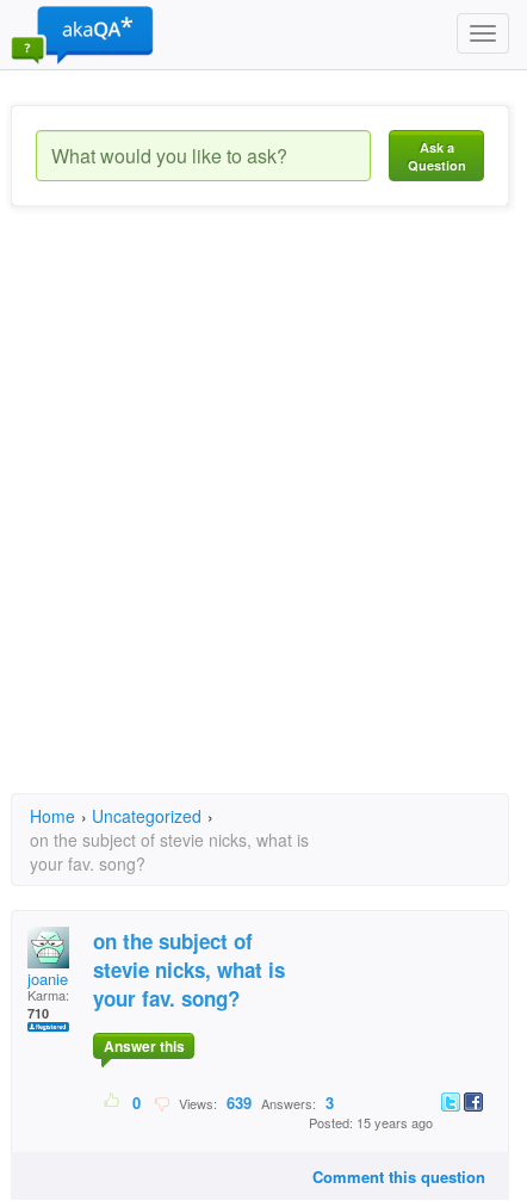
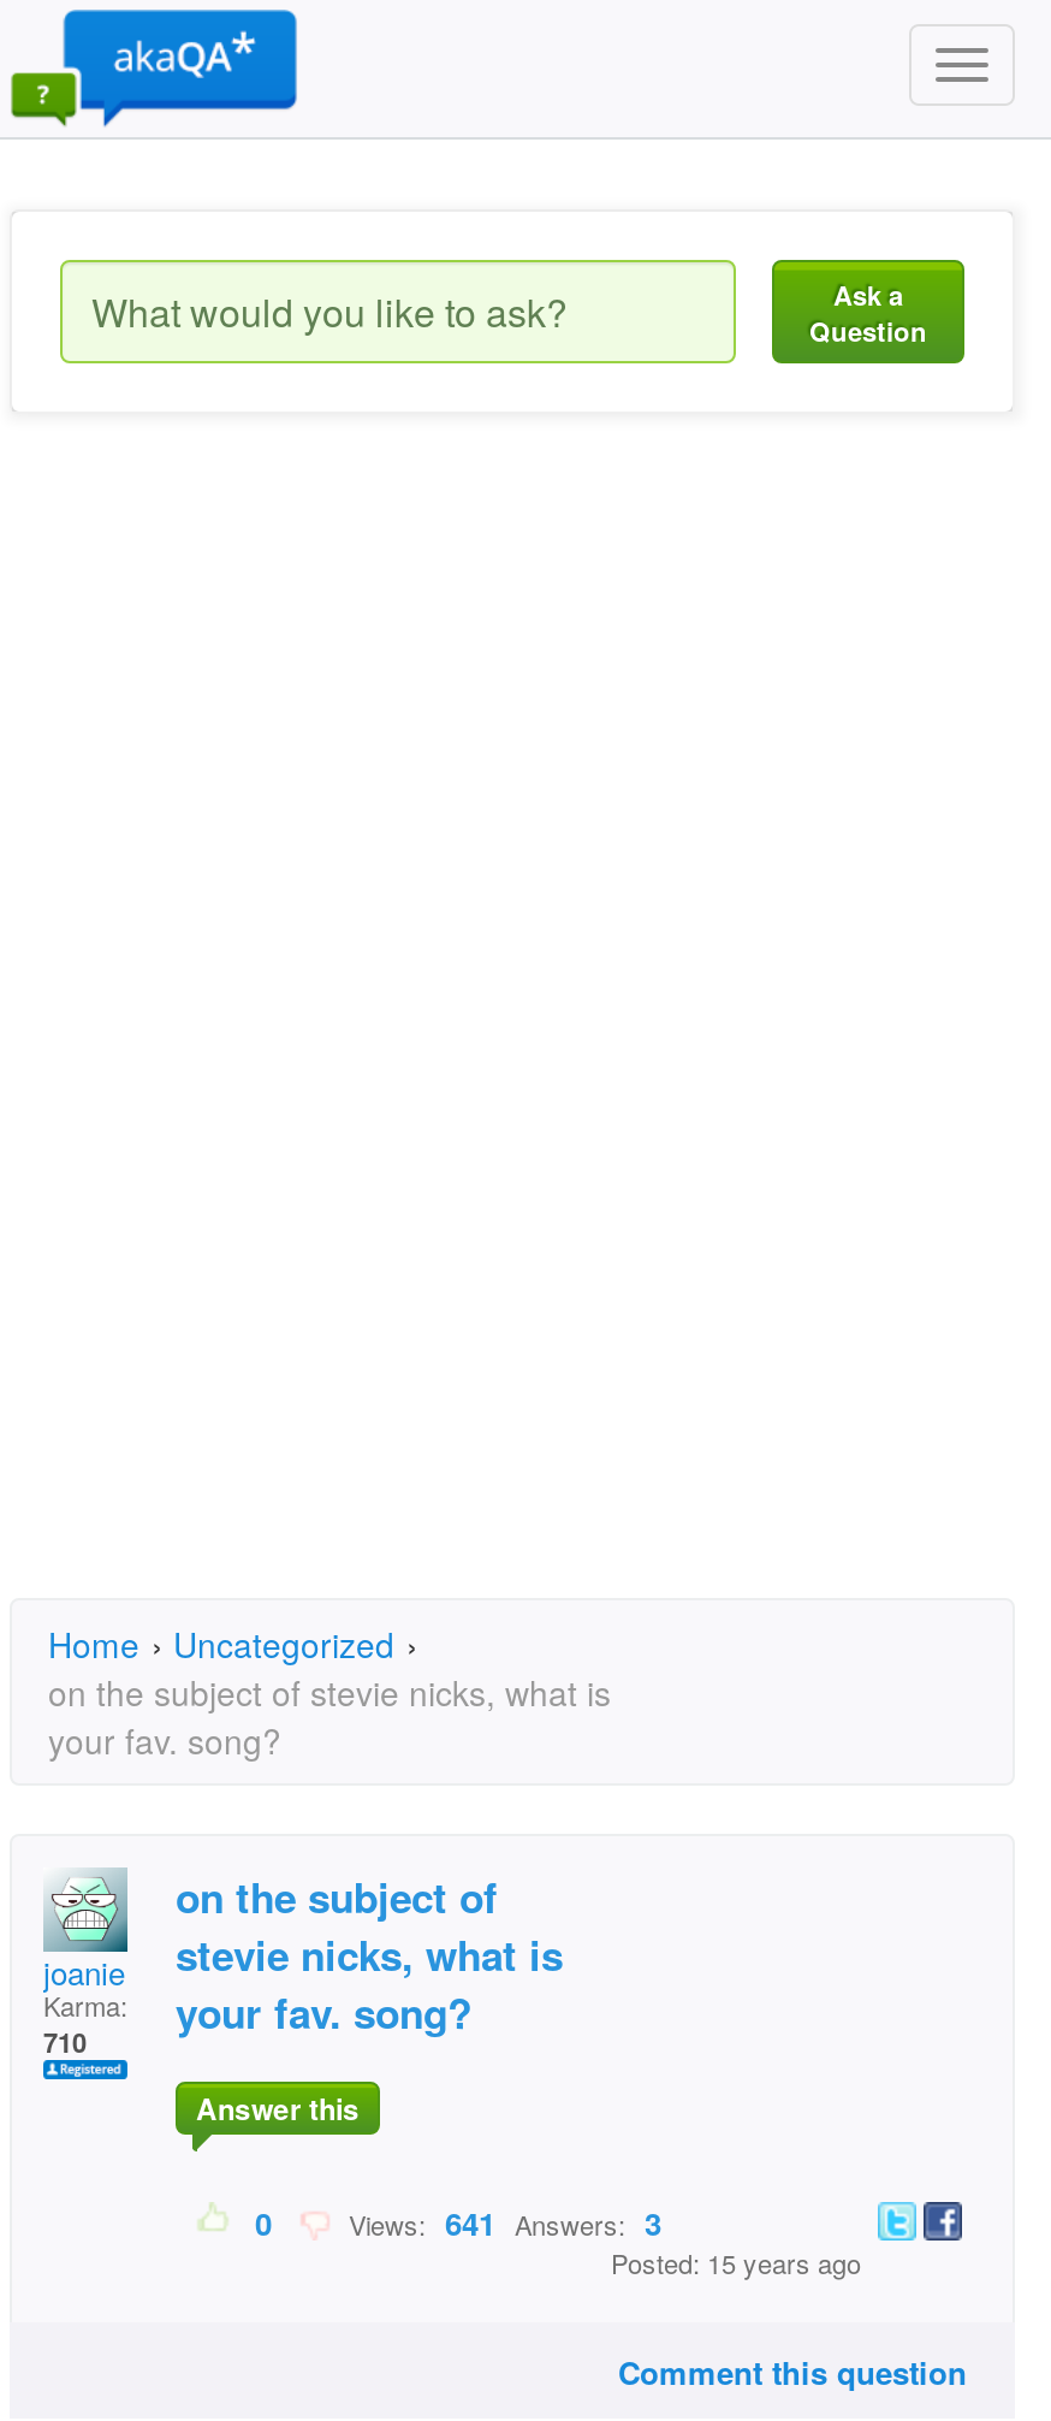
[172,1091,334,1114] Views: 639 Answers: 3 -> [334,2200,661,2246] Views: 641 Answers: 3

